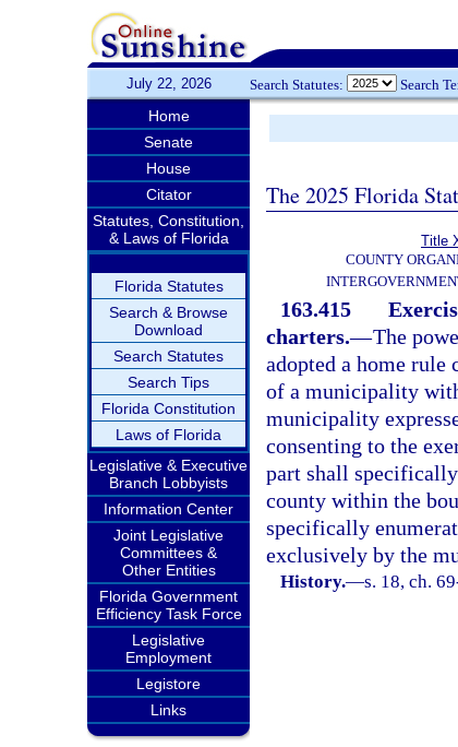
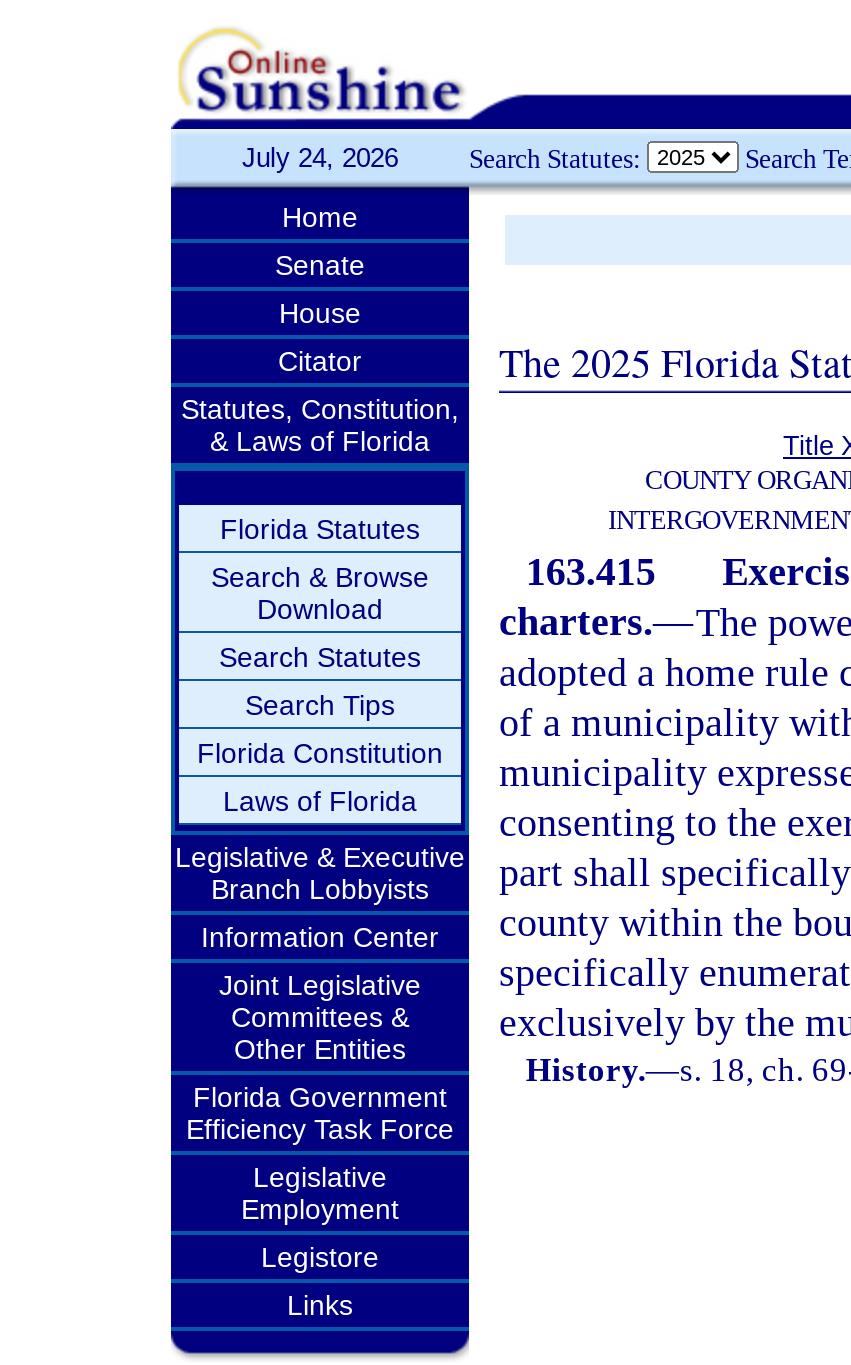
[126,75,211,92] July 22, 2026 -> [242,143,398,173] July 24, 2026

